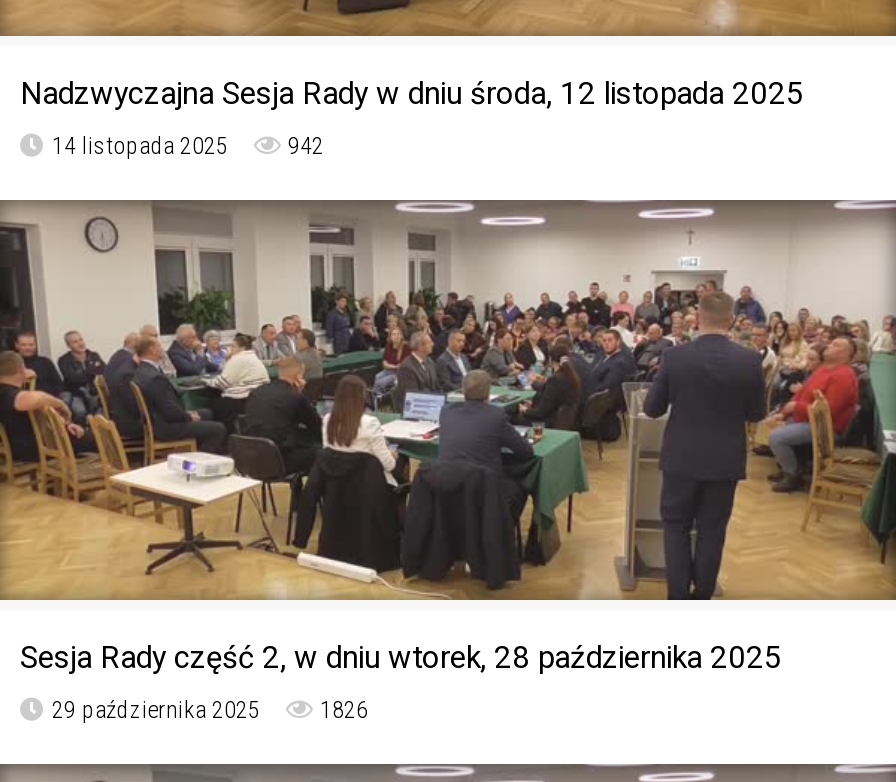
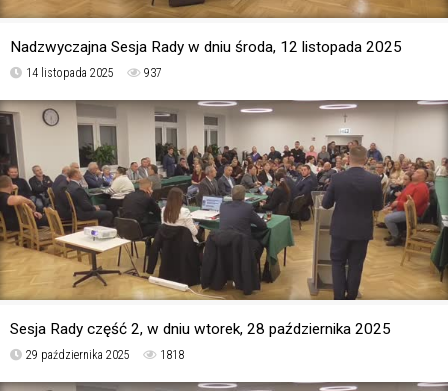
[52,131,324,159] 14 listopada 2025 942 -> [26,66,162,80] 14 listopada 2025 937
[52,695,368,723] 29 października 2025 1826 -> [26,348,184,362] 29 października 2025 1818

